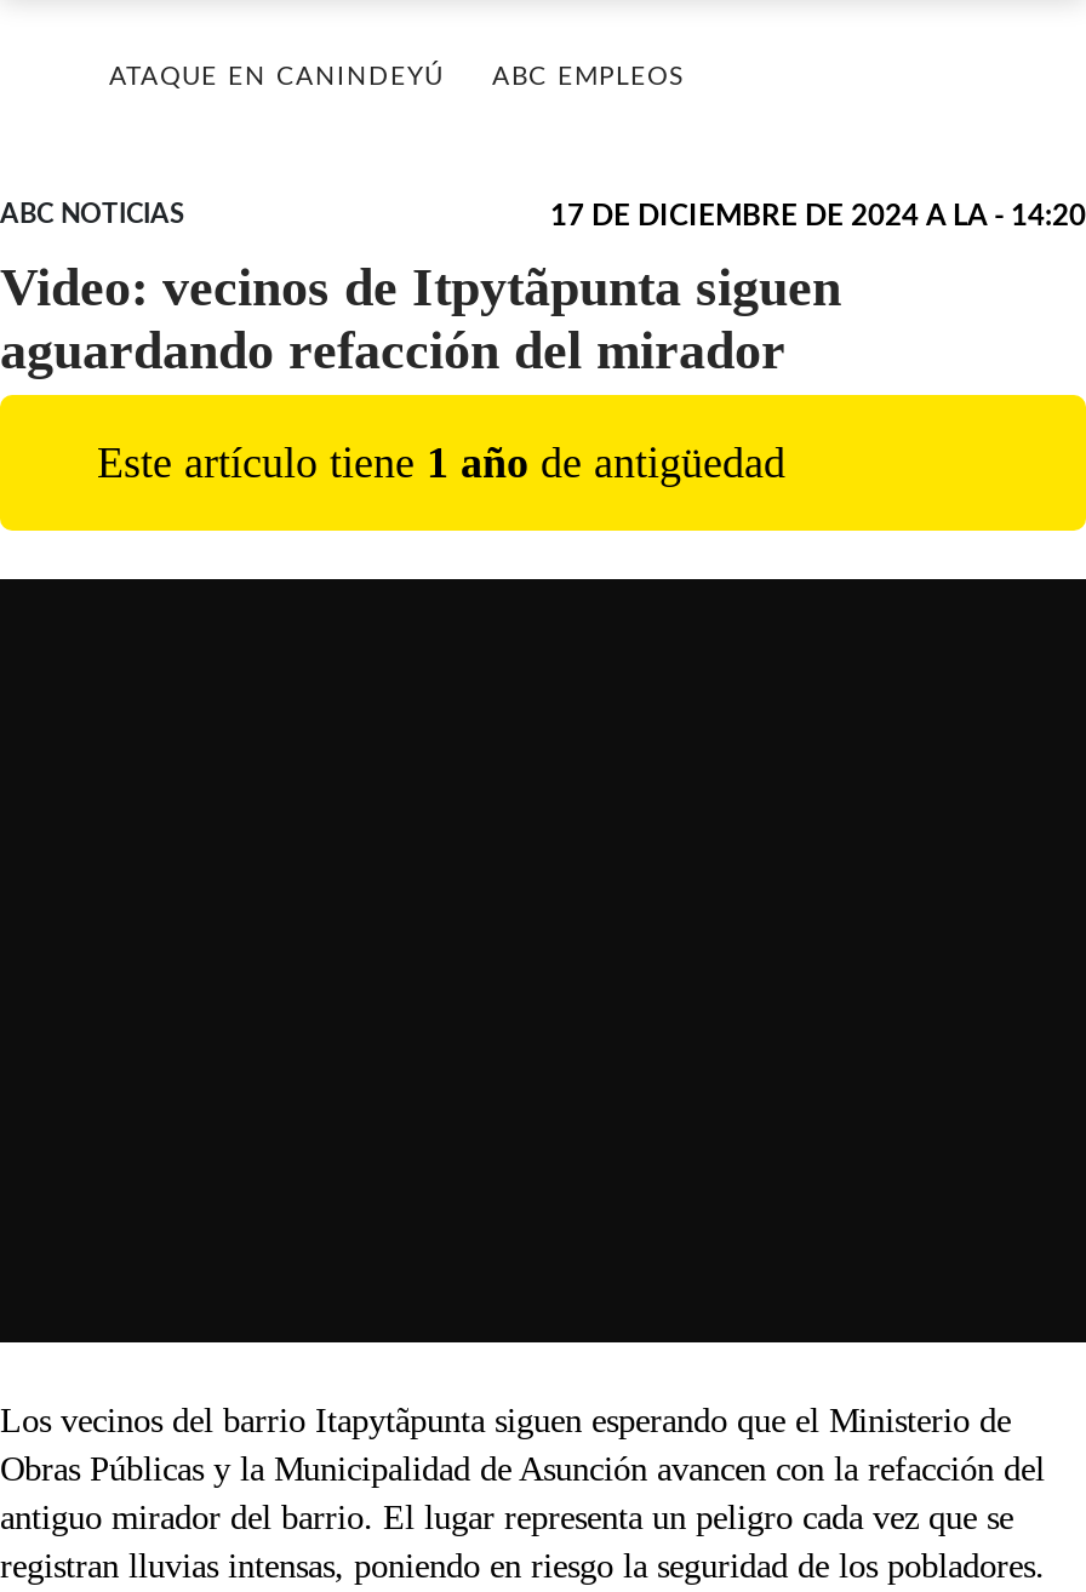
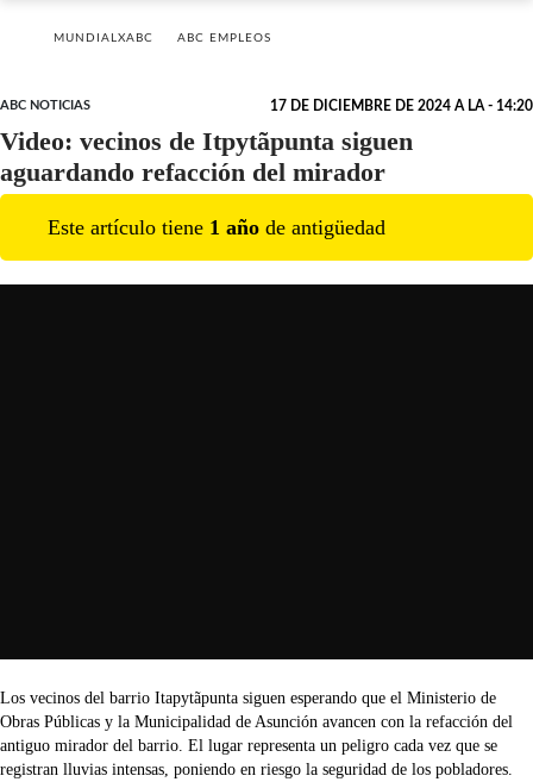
[109,65,444,90] ATAQUE EN CANINDEYÚ -> [54,32,153,44] MUNDIALXABC

